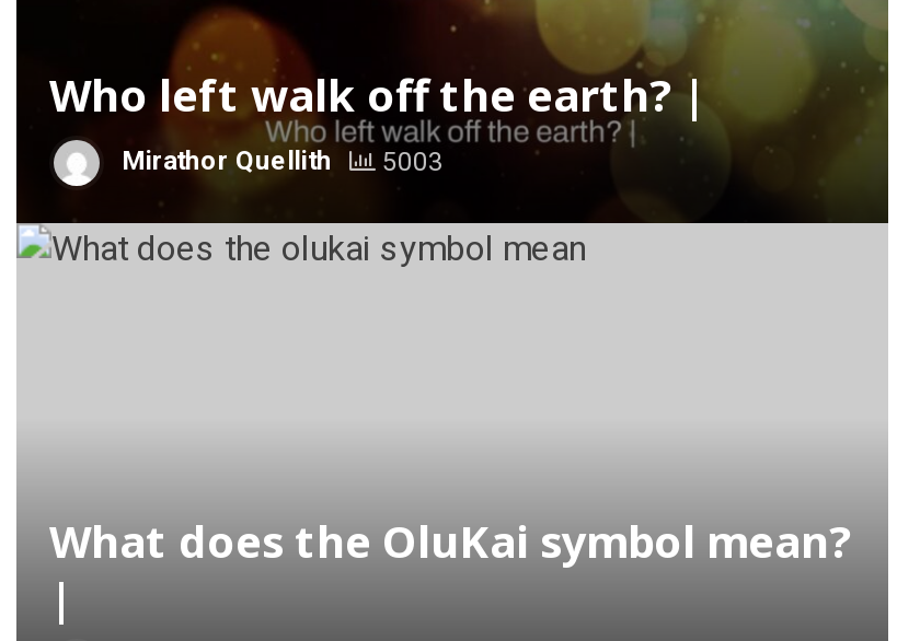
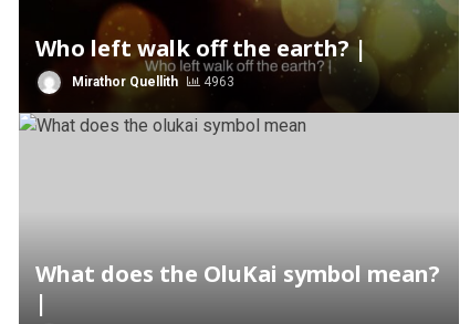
[115,146,444,177] Mirathor Quellith 5003 -> [69,74,234,89] Mirathor Quellith 4963

